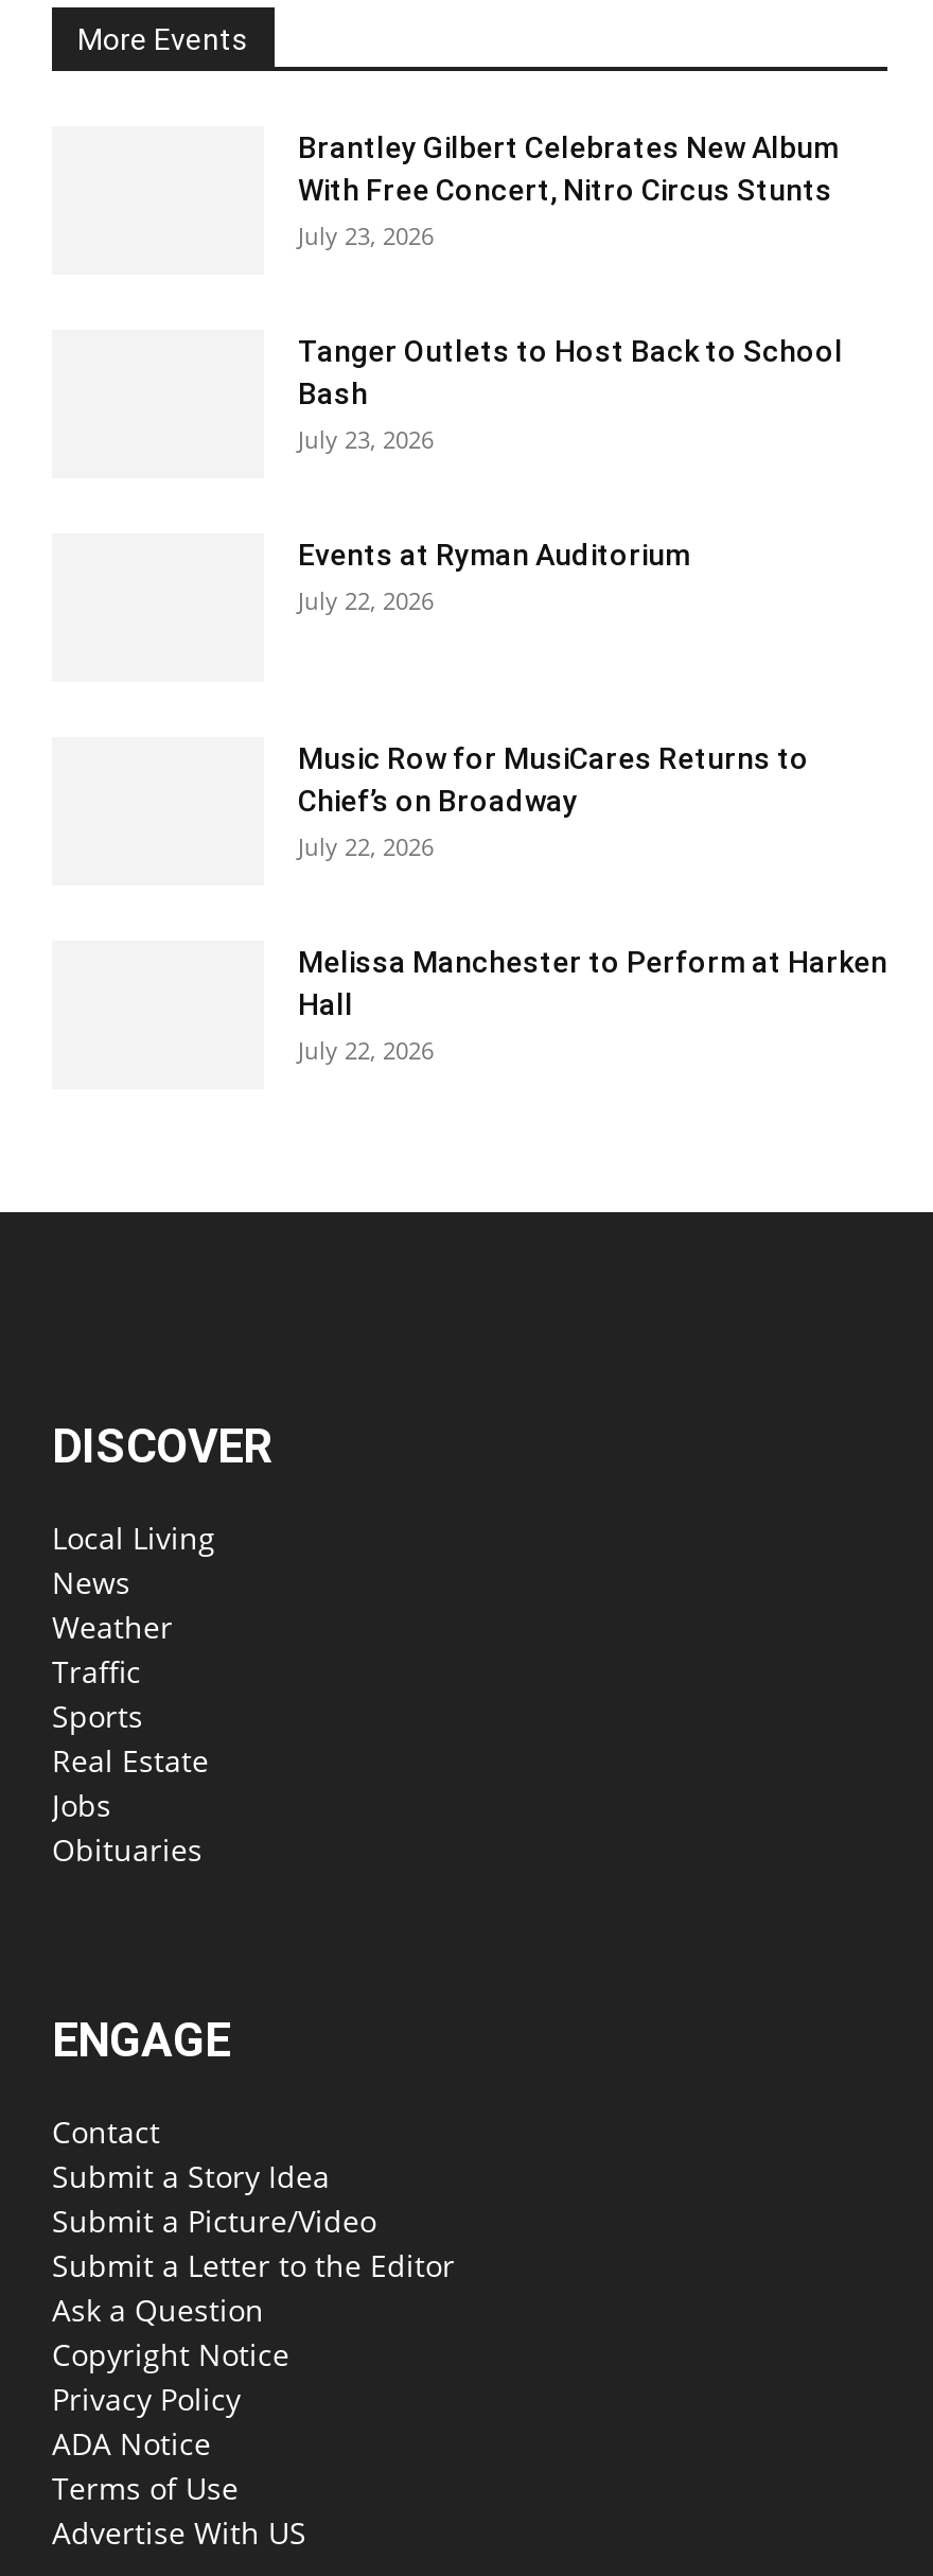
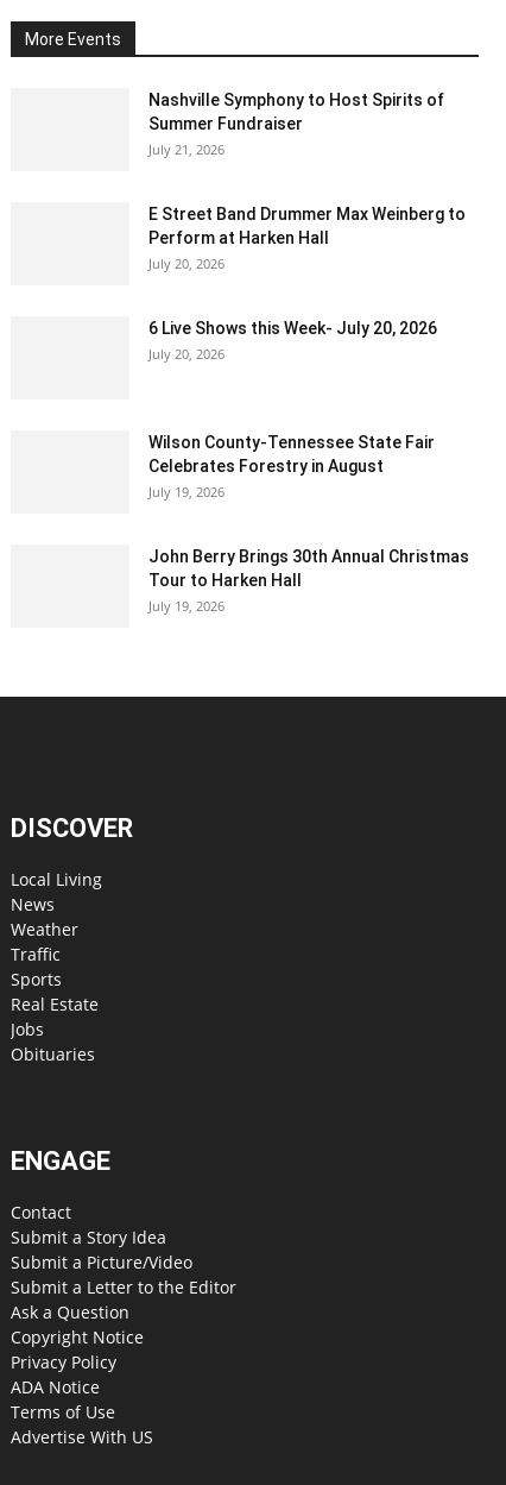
[298,131,839,252] Brantley Gilbert Celebrates New Album | With Free Concert, Nitro Circus Stunts | July 23, 2026 -> [148,91,444,159] Nashville Symphony to Host Spirits of | Summer Fundraiser | July 21, 2026
[298,335,843,456] Tanger Outlets to Host Back to School | Bash | July 23, 2026 -> [148,205,466,273] E Street Band Drummer Max Weinberg to | Perform at Harken Hall | July 20, 2026
[298,539,690,617] Events at Ryman Auditorium | July 22, 2026 -> [148,319,437,363] 6 Live Shows this Week- July 20, 2026 | July 20, 2026
[298,742,809,863] Music Row for MusiCares Returns to | Chief’s on Broadway | July 22, 2026 -> [148,433,435,501] Wilson County-Tennessee State Fair | Celebrates Forestry in August | July 19, 2026
[298,946,887,1067] Melissa Manchester to Perform at Harken | Hall | July 22, 2026 -> [148,547,469,615] John Berry Brings 30th Annual Christmas | Tour to Harken Hall | July 19, 2026

